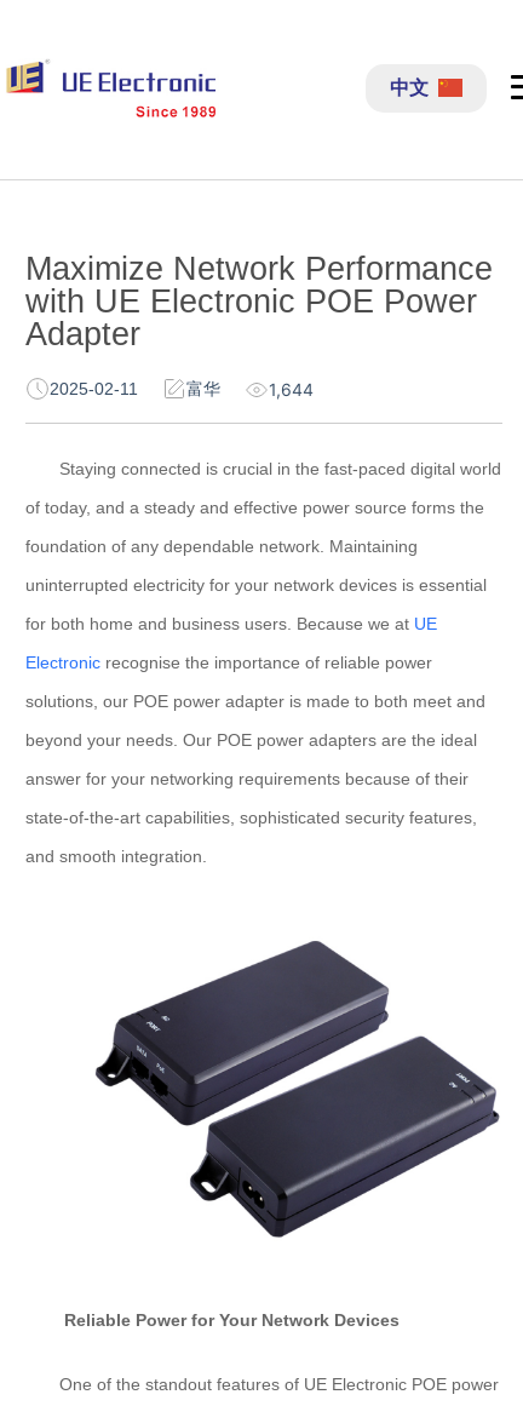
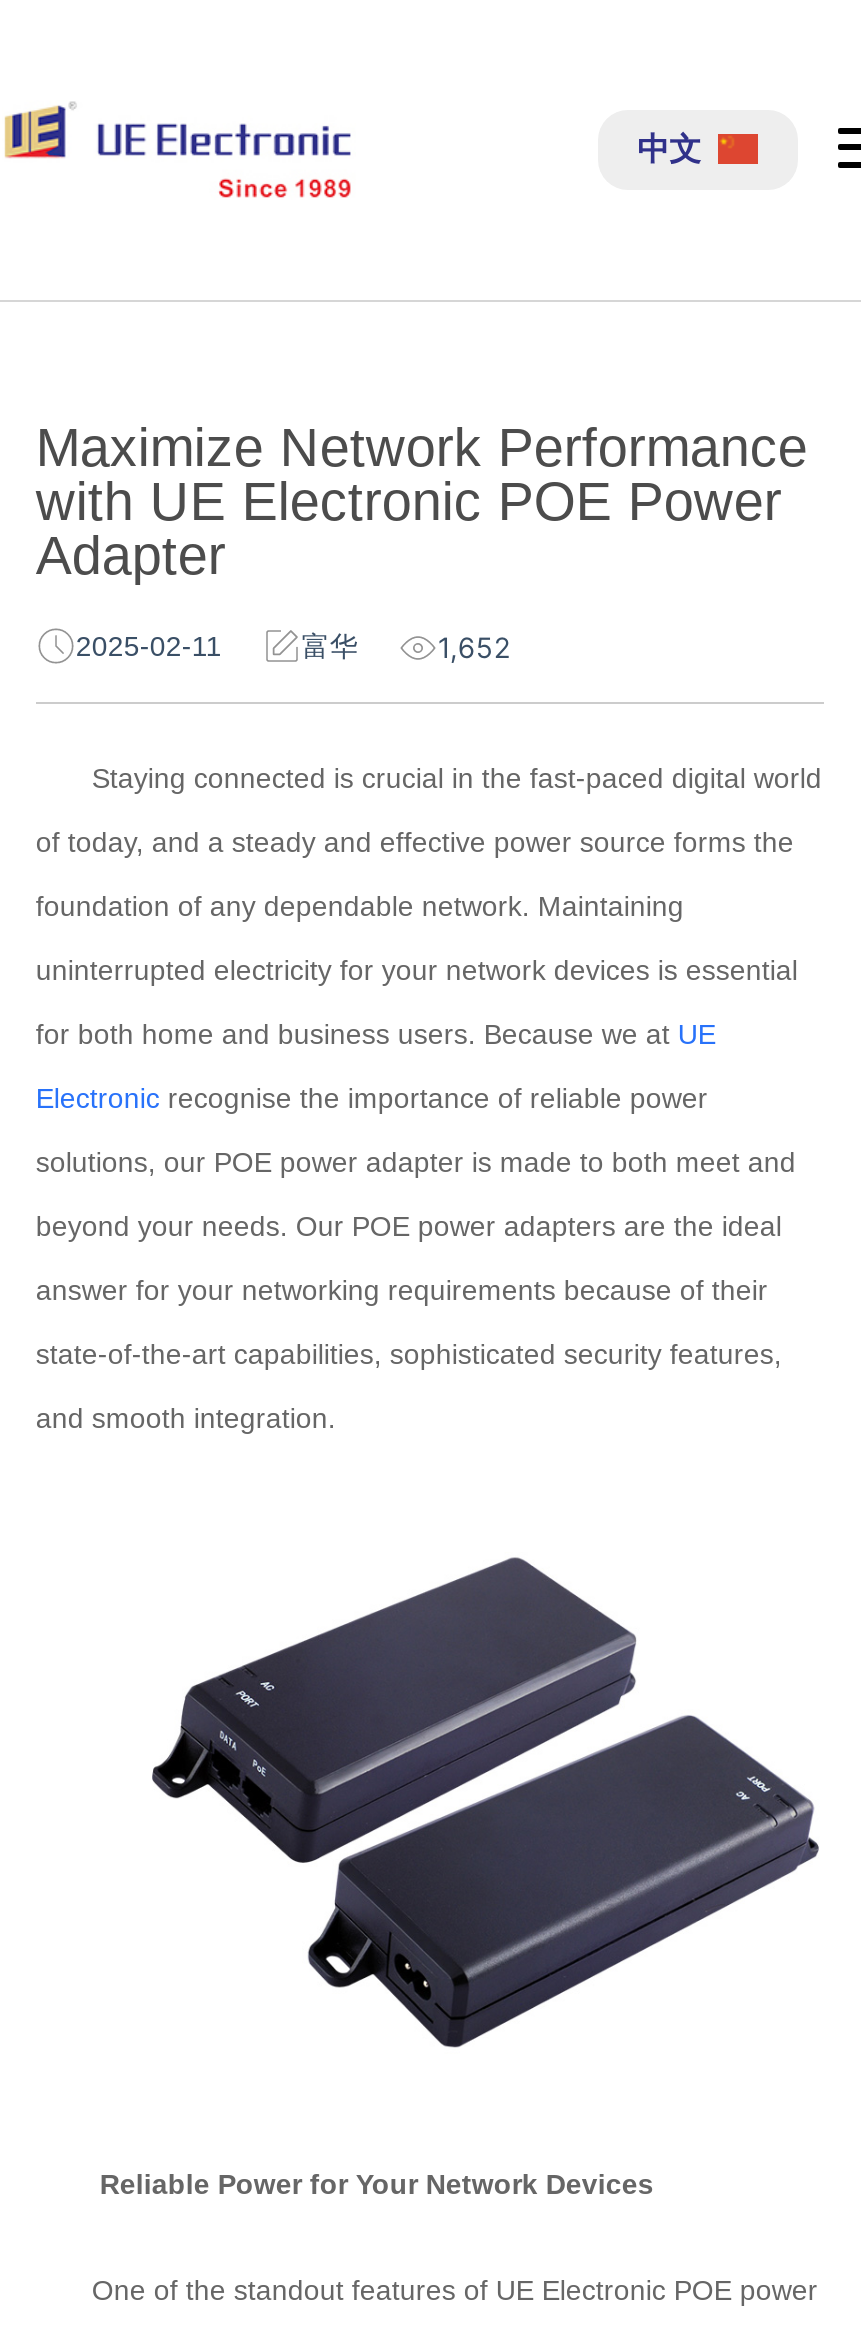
[269,379,313,399] 1,644 -> [438,629,510,663] 1,652

